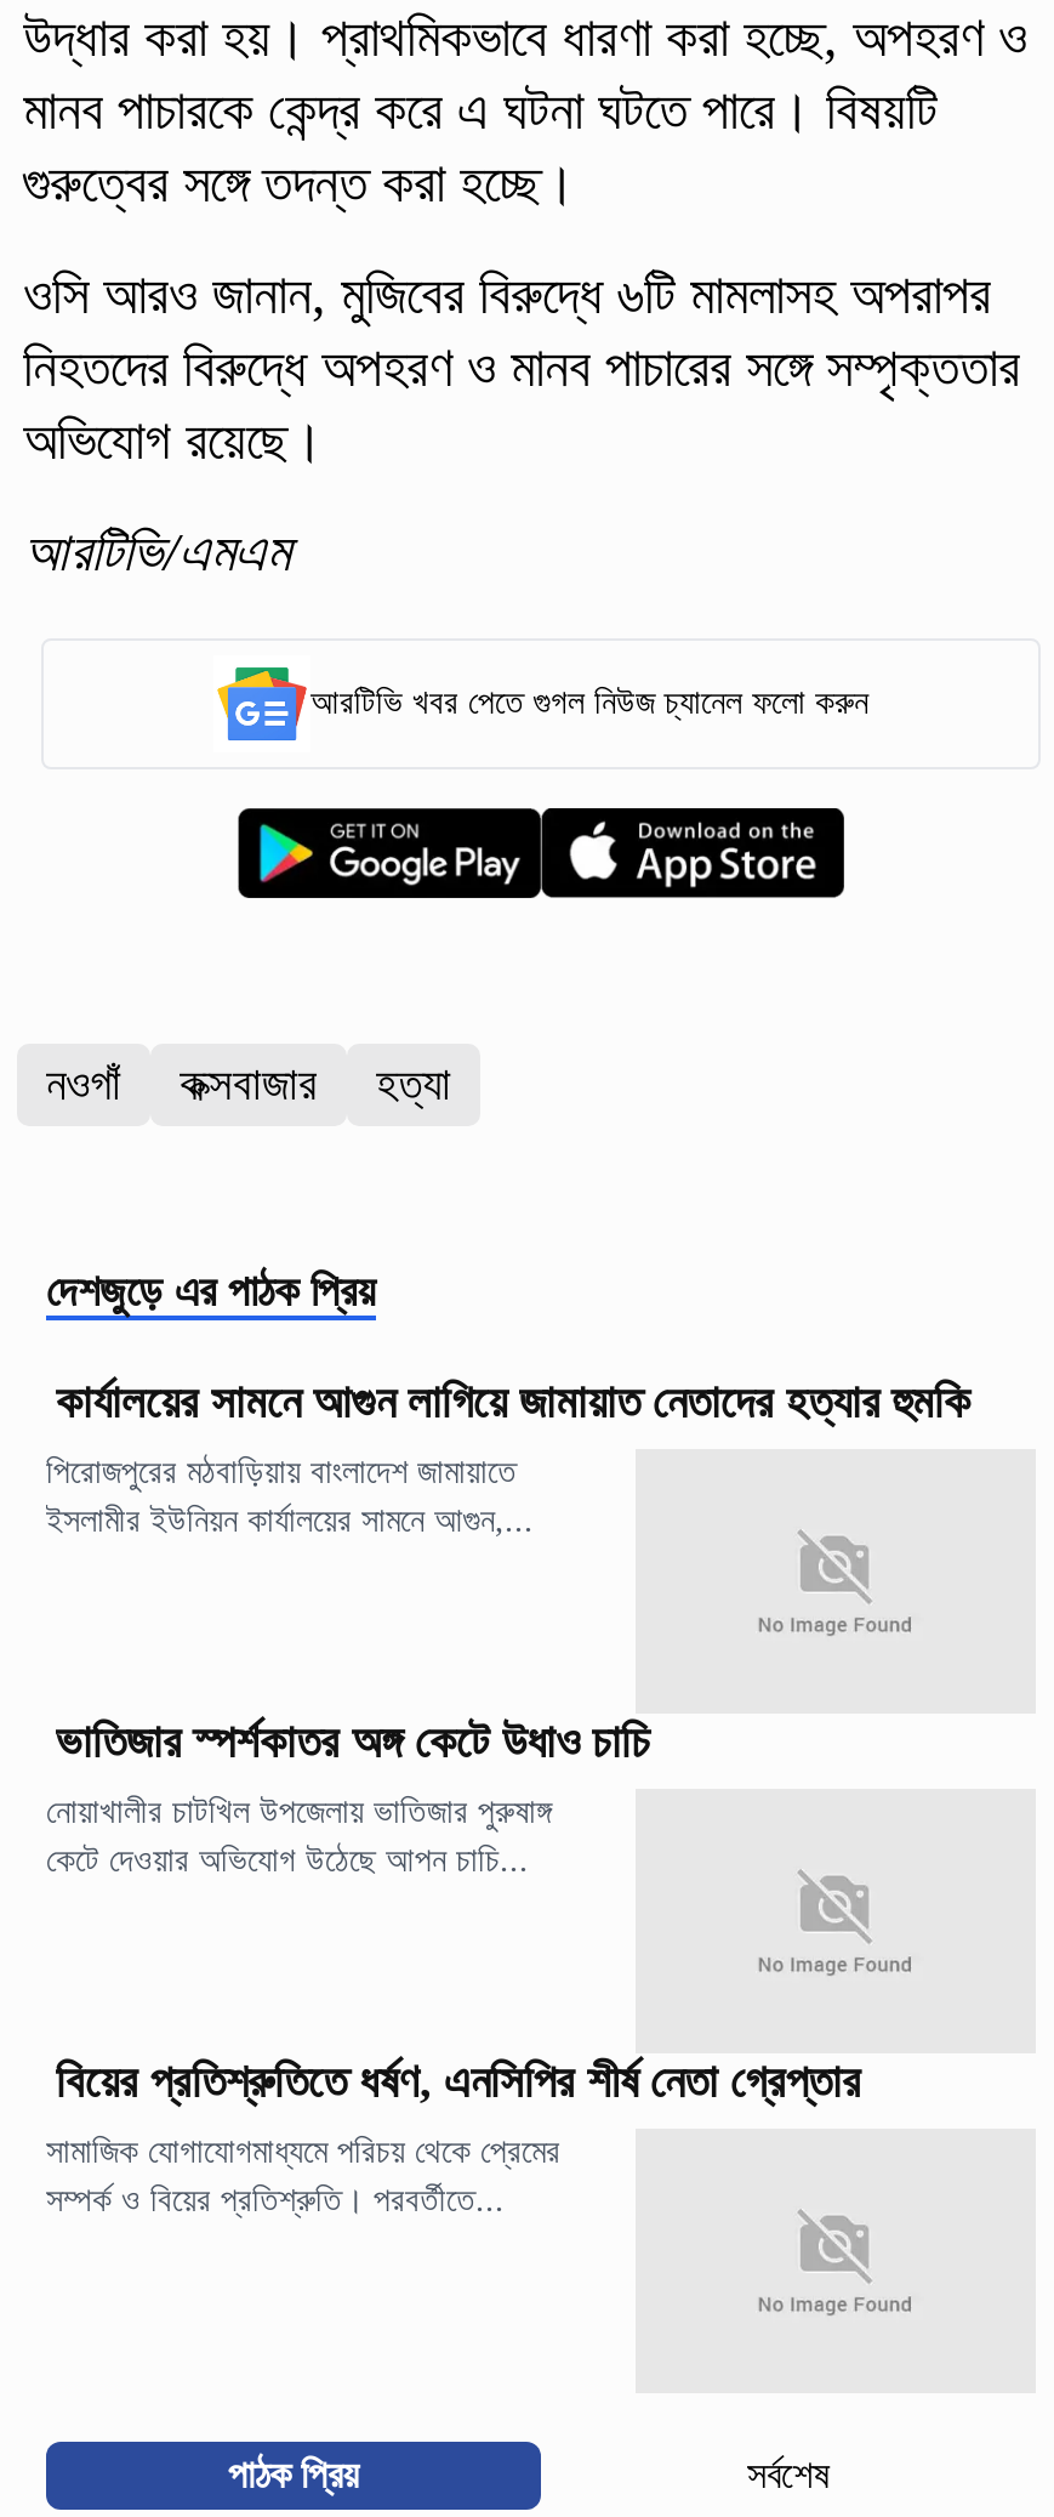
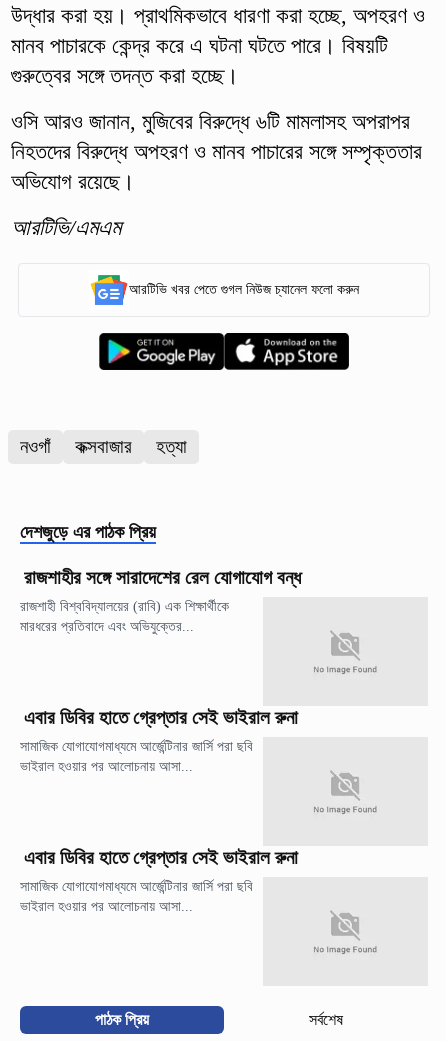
[56,1376,970,1427] কার্যালয়ের সামনে আগুন লাগিয়ে জামায়াত নেতাদের হত্যার হুমকি -> [24,567,301,588] রাজশাহীর সঙ্গে সারাদেশের রেল যোগাযোগ বন্ধ
[46,1453,534,1538] পিরোজপুরের মঠবাড়িয়ায় বাংলাদেশ জামায়াতে | ইসলামীর ইউনিয়ন কার্যালয়ের সামনে আগুন,... -> [20,599,229,634] রাজশাহী বিশ্ববিদ্যালয়ের (রাবি) এক শিক্ষার্থীকে | মারধরের প্রতিবাদে এবং অভিযুক্তের...
[56,1716,650,1767] ভাতিজার স্পর্শকাতর অঙ্গ কেটে উধাও চাচি -> [24,707,303,728] এবার ডিবির হাতে গ্রেপ্তার সেই ভাইরাল রুনা
[46,1793,553,1878] নোয়াখালীর চাটখিল উপজেলায় ভাতিজার পুরুষাঙ্গ | কেটে দেওয়ার অভিযোগ উঠেছে আপন চাচি... -> [20,739,253,774] সামাজিক যোগাযোগমাধ্যমে আর্জেন্টিনার জার্সি পরা ছবি | ভাইরাল হওয়ার পর আলোচনায় আসা...
[56,2056,861,2107] বিয়ের প্রতিশ্রুতিতে ধর্ষণ, এনসিপির শীর্ষ নেতা গ্রেপ্তার -> [24,847,303,868] এবার ডিবির হাতে গ্রেপ্তার সেই ভাইরাল রুনা
[46,2133,560,2218] সামাজিক যোগাযোগমাধ্যমে পরিচয় থেকে প্রেমের | সম্পর্ক ও বিয়ের প্রতিশ্রুতি। পরবর্তীতে... -> [20,879,253,914] সামাজিক যোগাযোগমাধ্যমে আর্জেন্টিনার জার্সি পরা ছবি | ভাইরাল হওয়ার পর আলোচনায় আসা...

